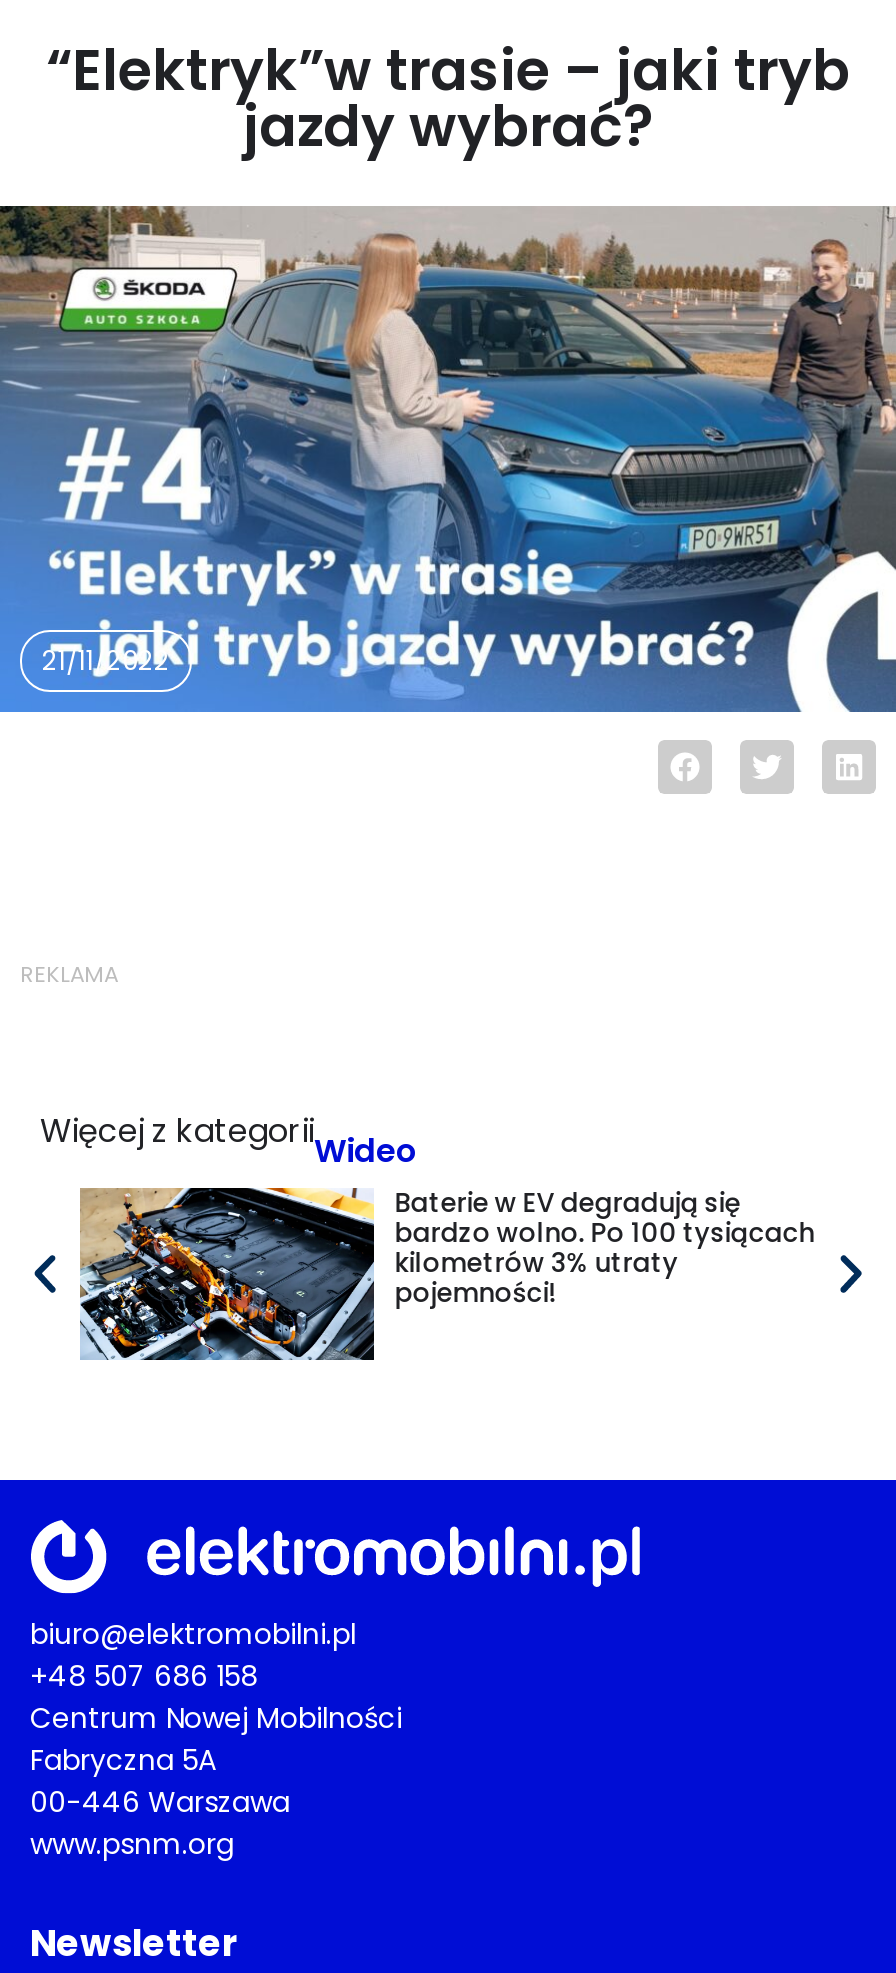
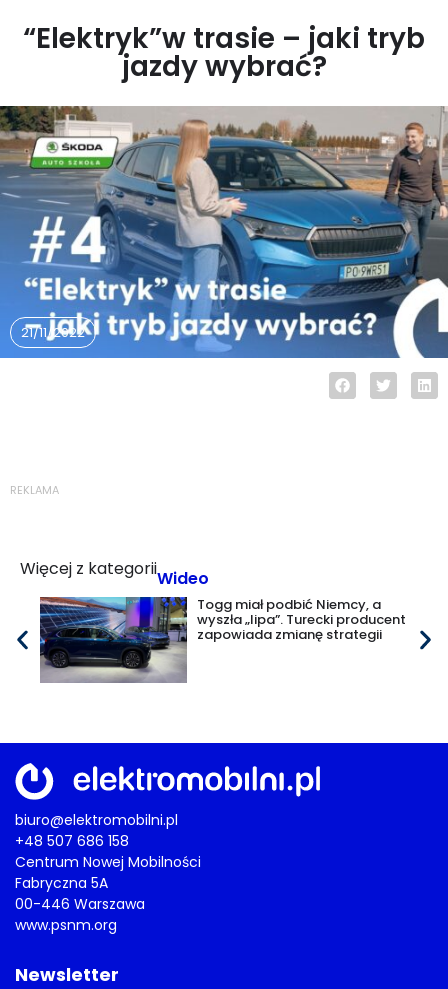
[78,1184,814,1362] [image] | Baterie w EV degradują się | bardzo wolno. Po 100 tysiącach | kilometrów 3% utraty | pojemności! -> [39,594,406,683] [image] | Togg miał podbić Niemcy, a | wyszła „lipa”. Turecki producent | zapowiada zmianę strategii

